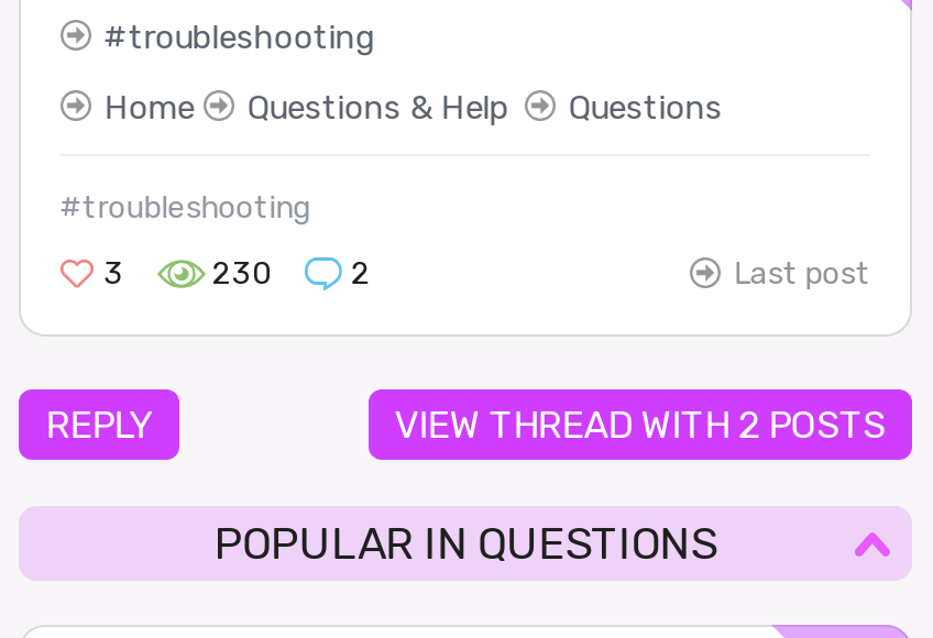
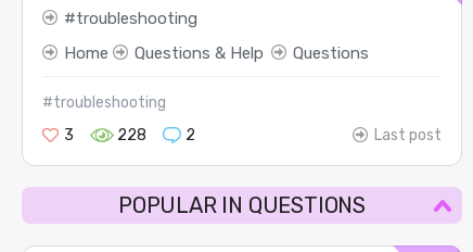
[212,256,272,293] 230 -> [117,126,146,145] 228
[46,403,885,447] REPLY | VIEW THREAD WITH 2 POSTS -> none

